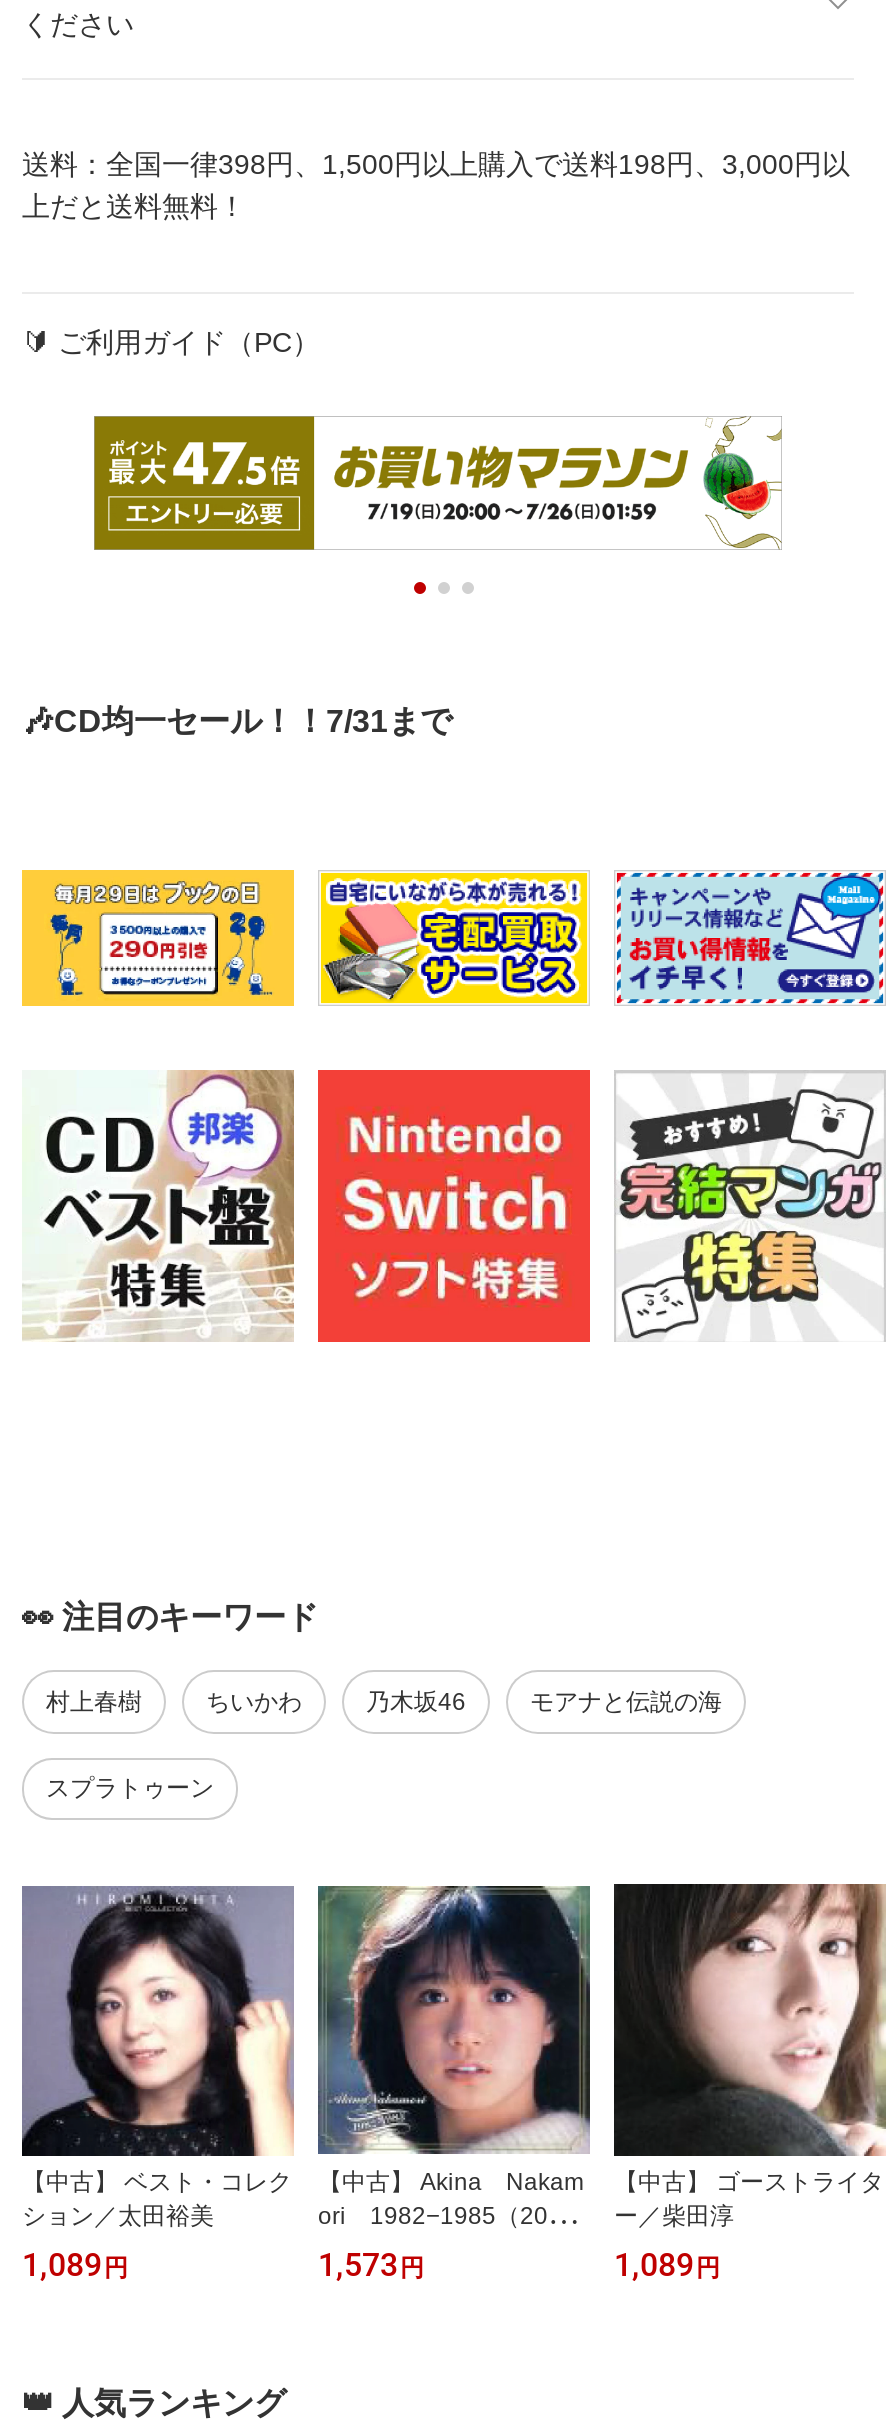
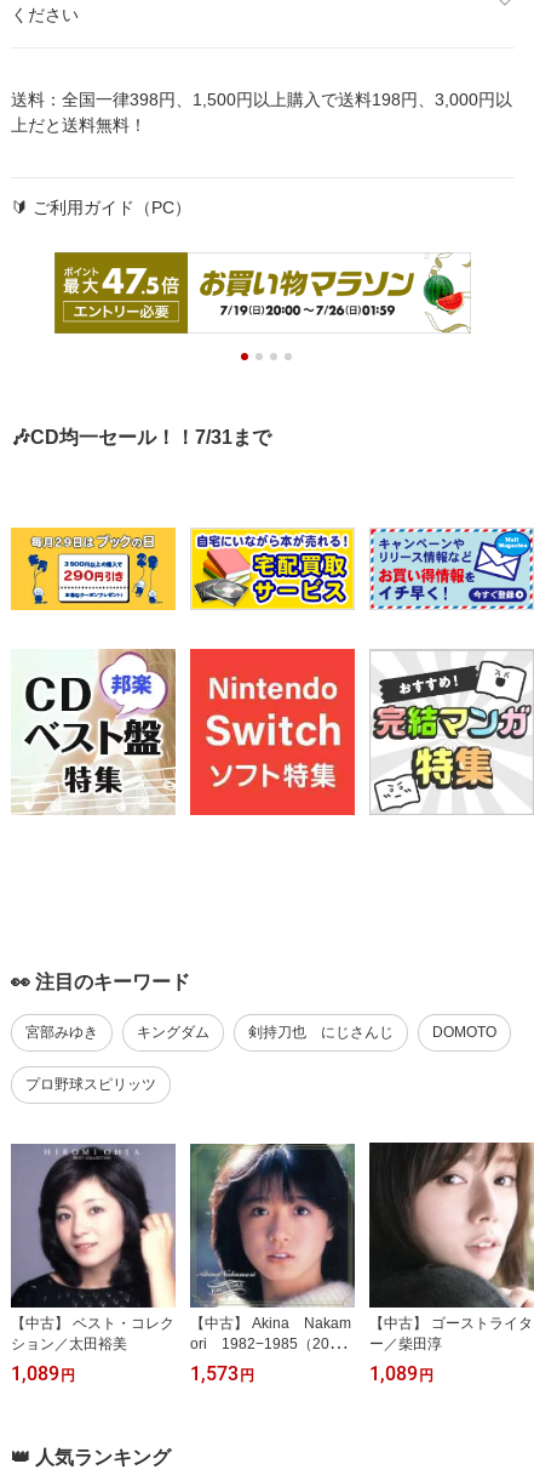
[46,1687,722,1715] 村上春樹 | ちいかわ | 乃木坂46 | モアナと伝説の海 -> [25,1023,496,1040] 宮部みゆき | キングダム | 剣持刀也 にじさんじ | DOMOTO
[46,1774,214,1802] スプラトゥーン -> [25,1076,156,1093] プロ野球スピリッツ

